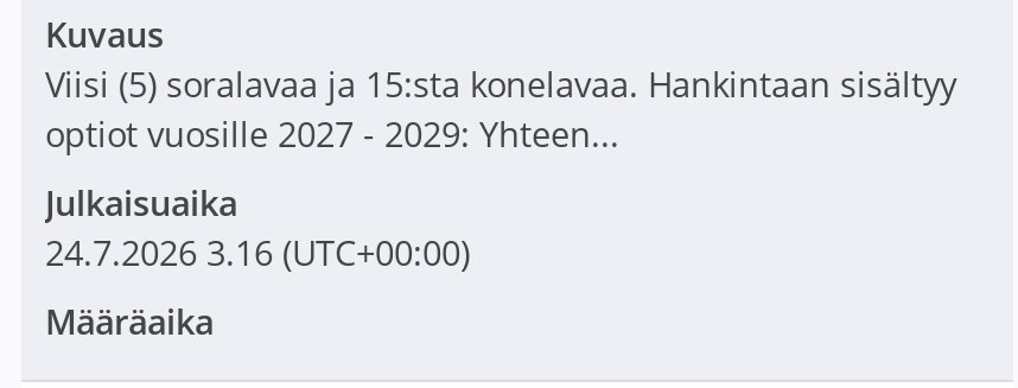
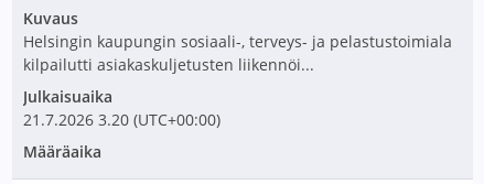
[45,62,956,157] Viisi (5) soralavaa ja 15:sta konelavaa. Hankintaan sisältyy | optiot vuosille 2027 - 2029: Yhteen... -> [23,31,452,75] Helsingin kaupungin sosiaali-, terveys- ja pelastustoimiala | kilpailutti asiakaskuljetusten liikennöi...
[45,230,470,275] 24.7.2026 3.16 (UTC+00:00) -> [23,109,221,130] 21.7.2026 3.20 (UTC+00:00)

